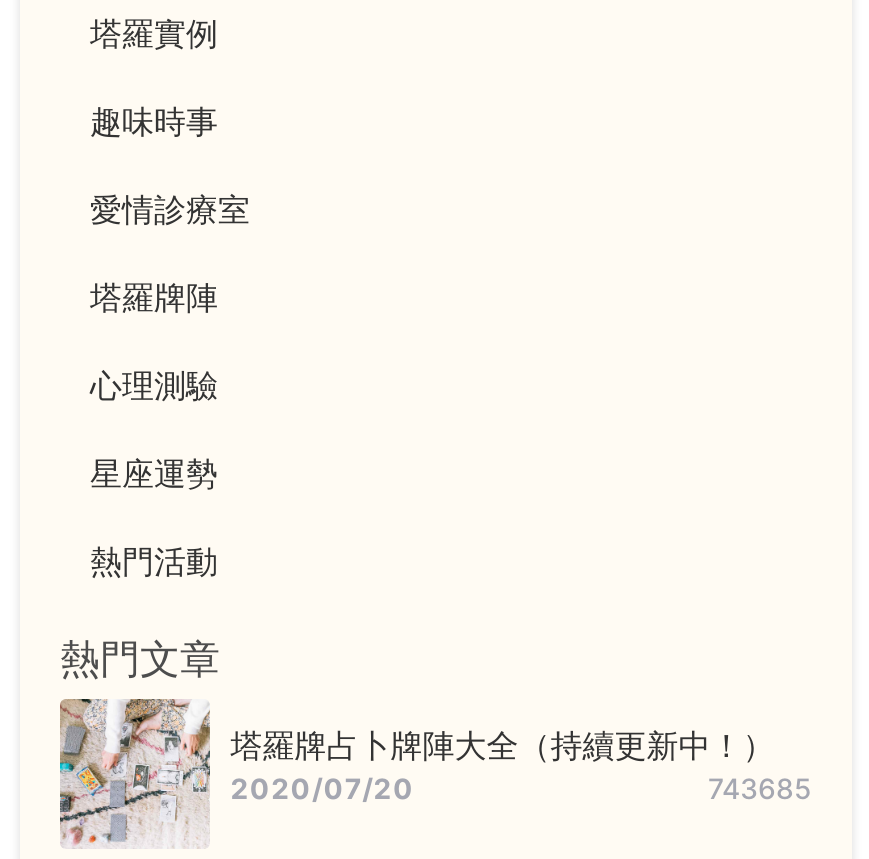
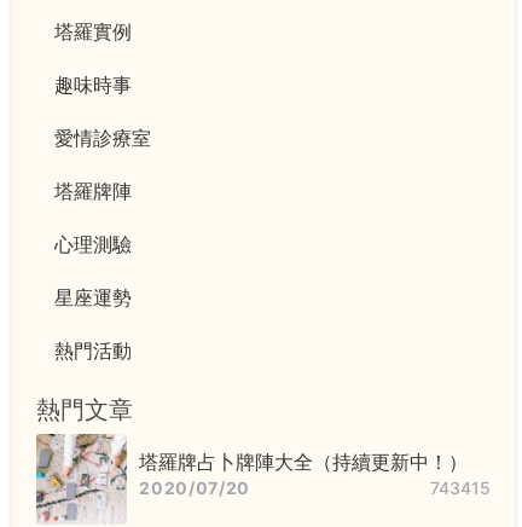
[708,771,812,805] 743685 -> [430,477,491,498] 743415

